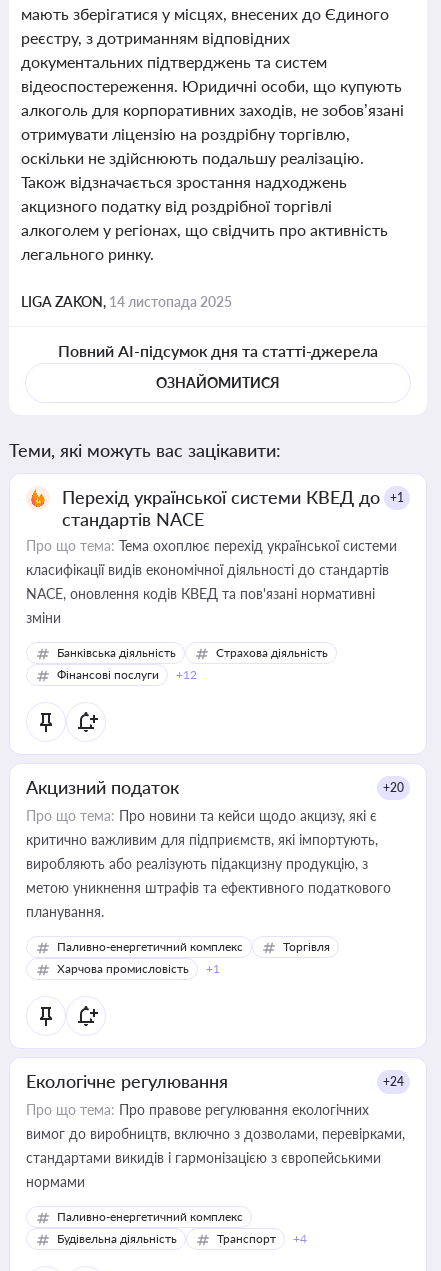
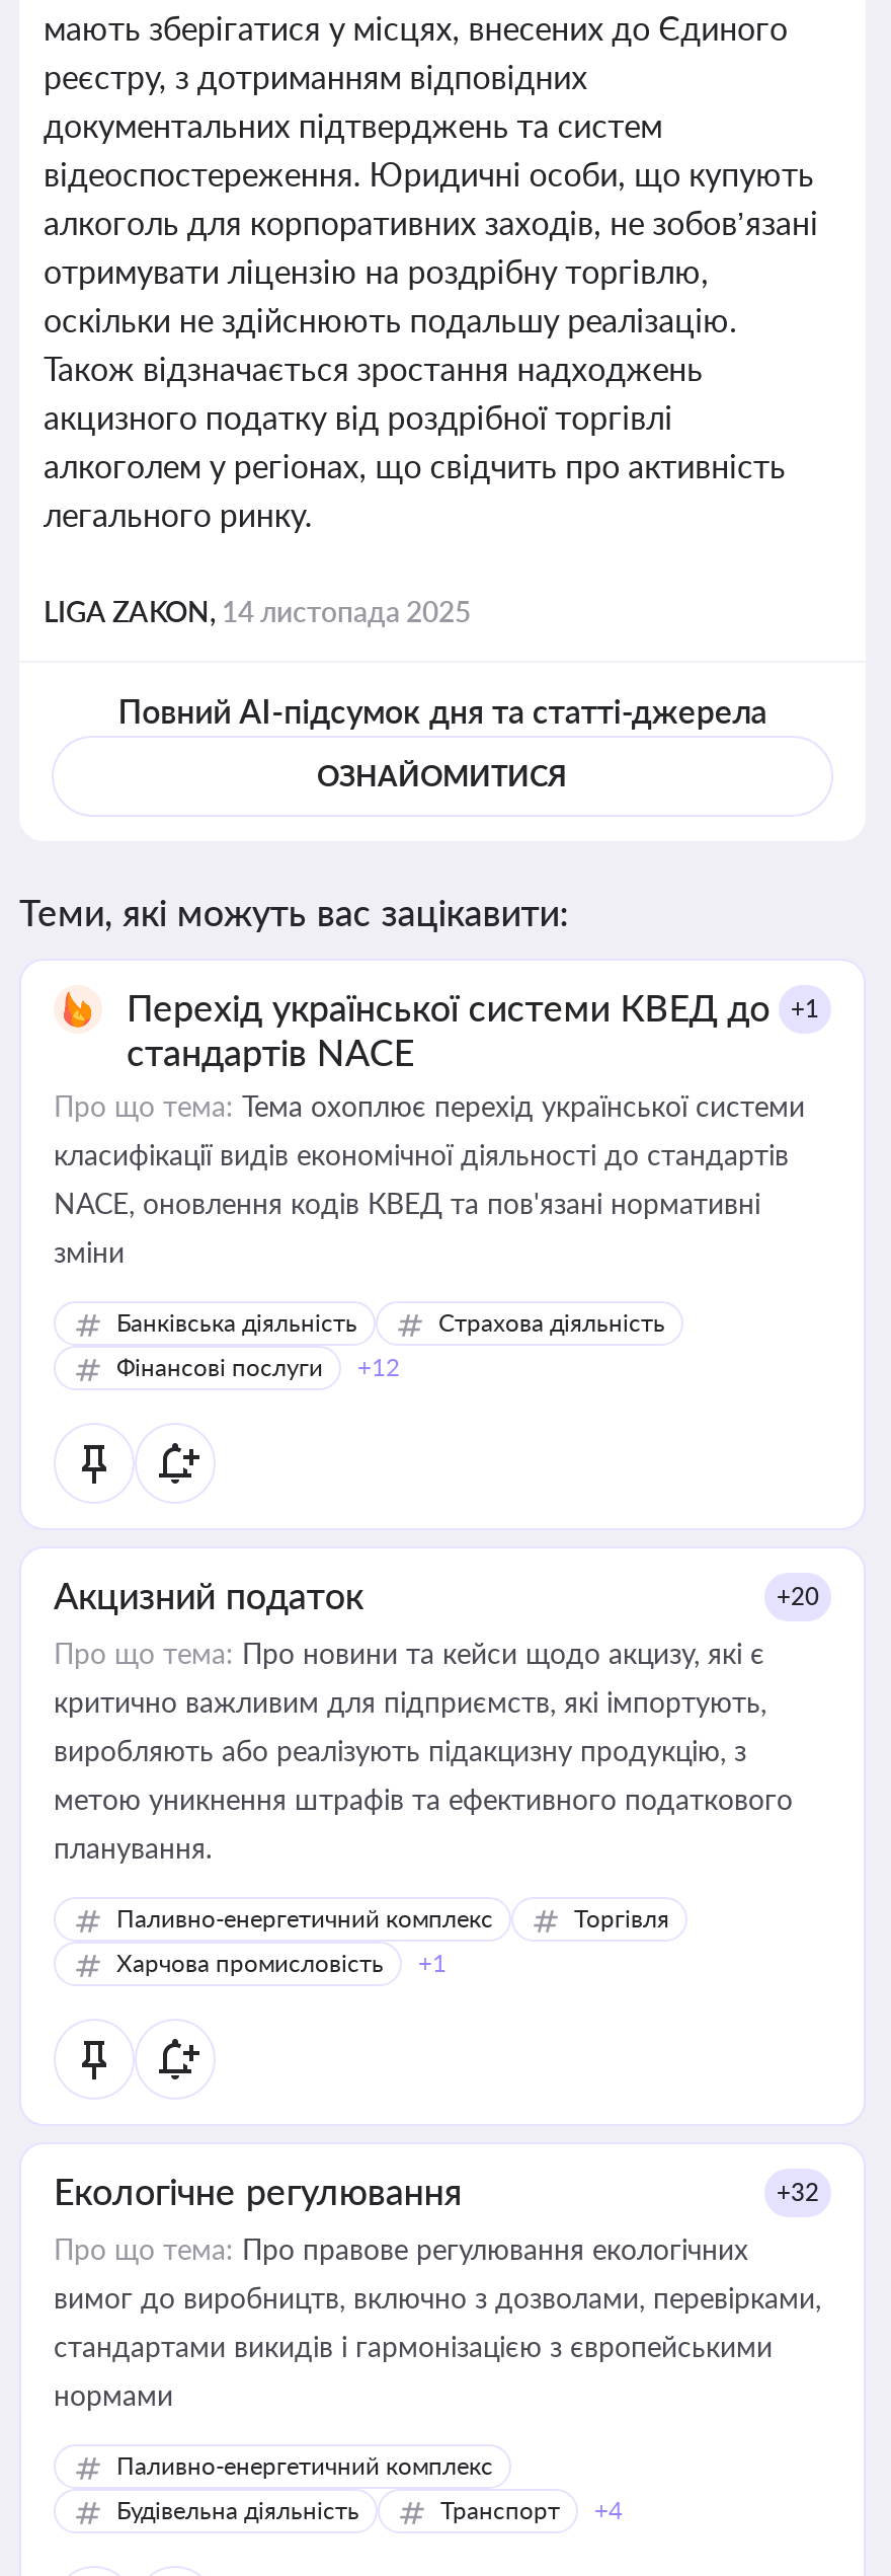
[383,1074,404,1089] +24 -> [777,2177,819,2207] +32

